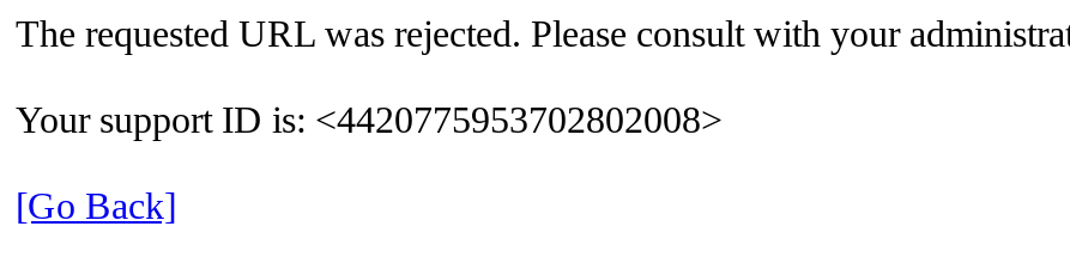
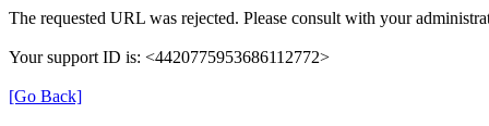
[16,99,723,140] Your support ID is: <4420775953702802008> -> [9,48,330,66] Your support ID is: <4420775953686112772>

